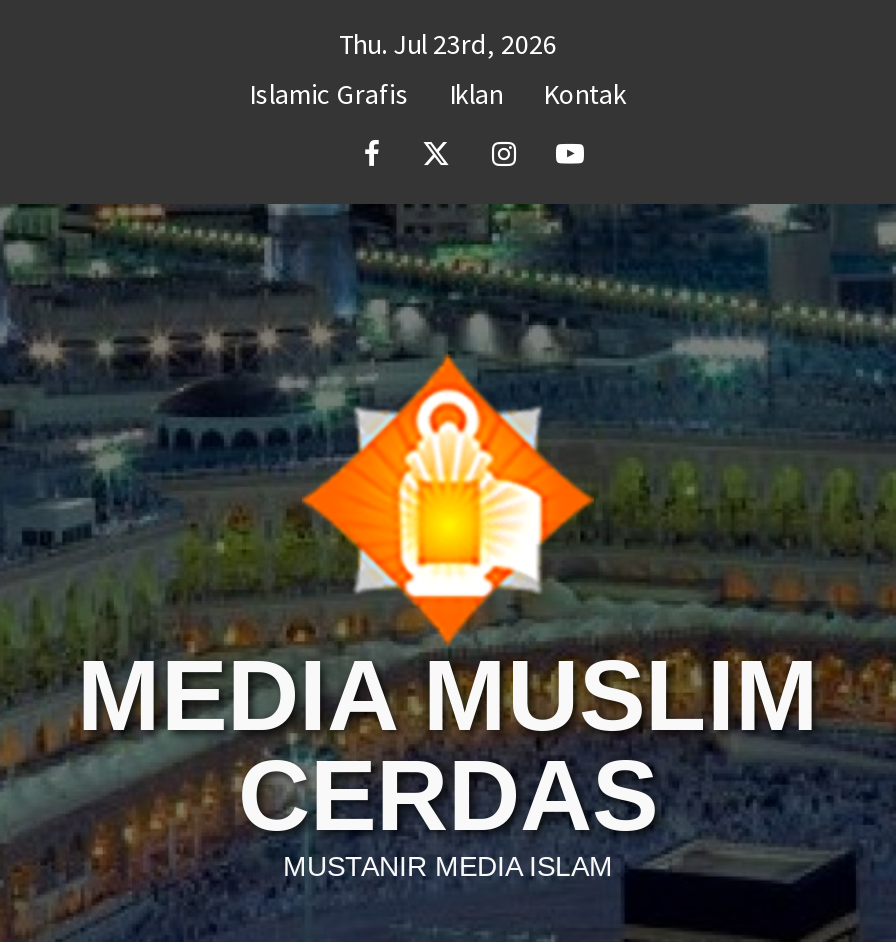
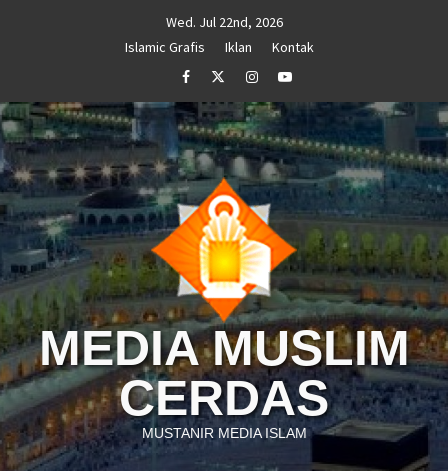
[339,26,557,62] Thu. Jul 23rd, 2026 -> [165,13,282,31] Wed. Jul 22nd, 2026

